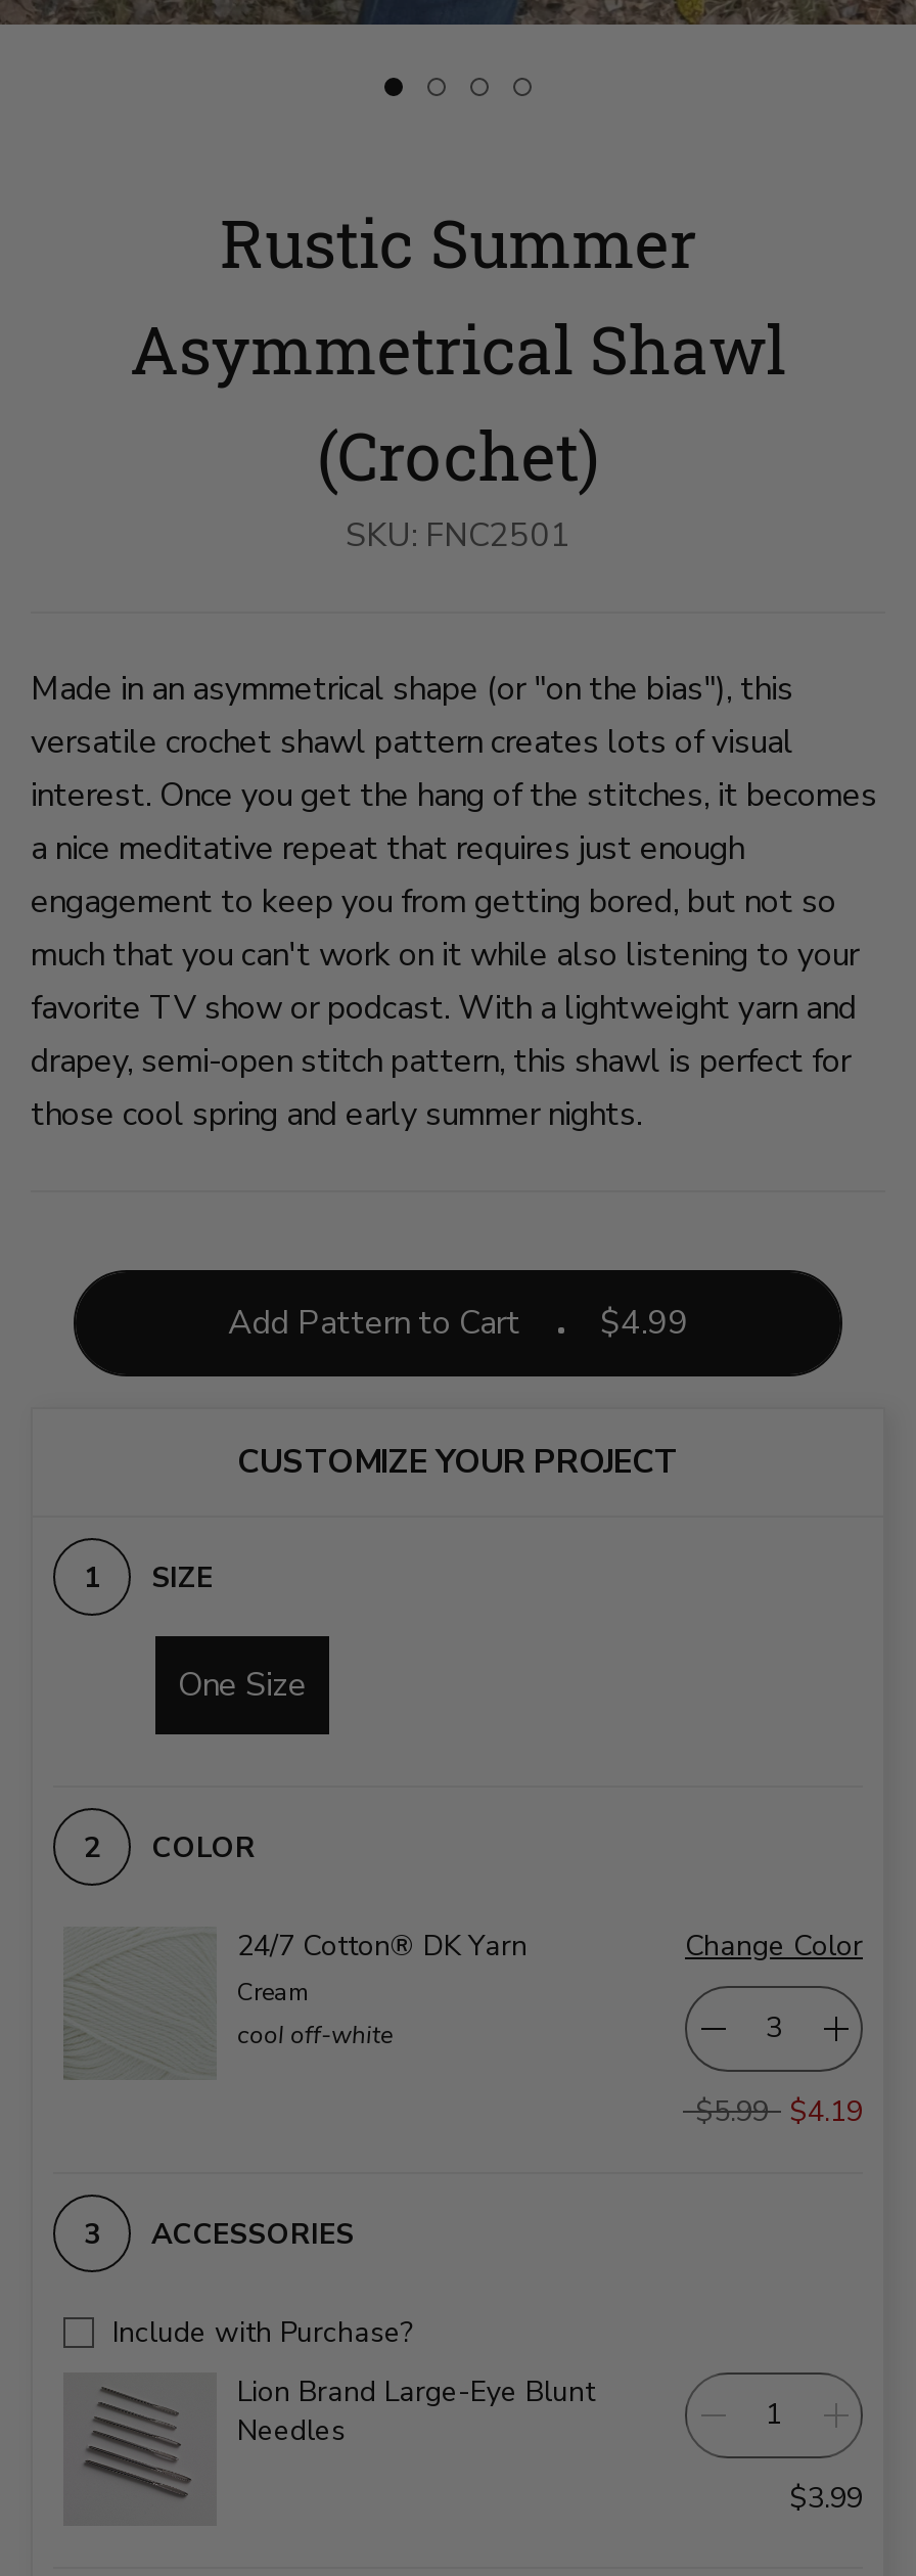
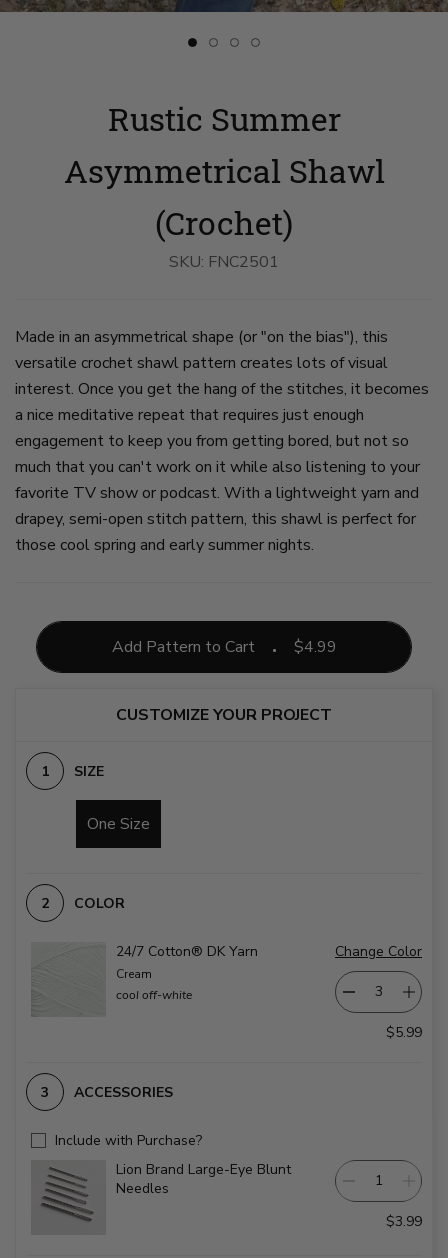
[695,2092,863,2131] $5.99 $4.19 -> [386,1023,422,1042] $5.99

